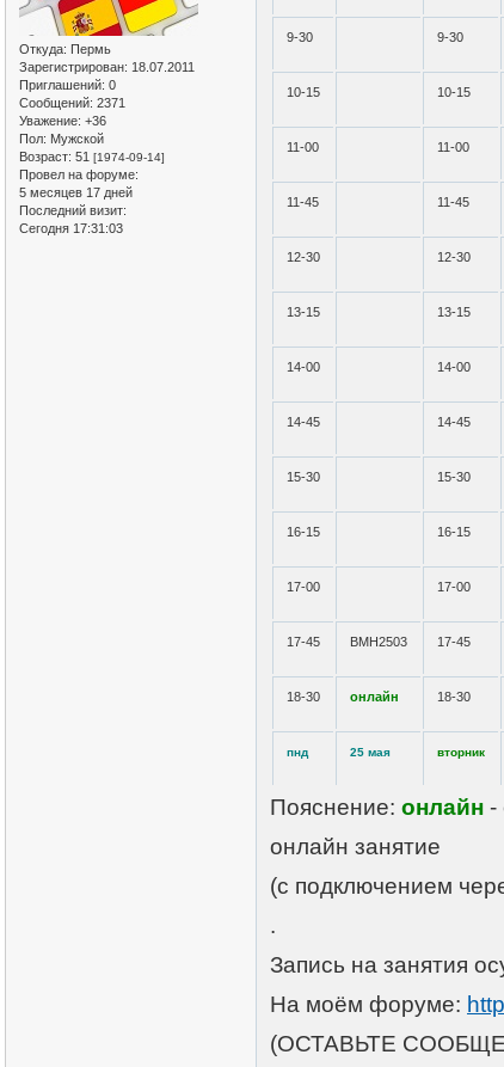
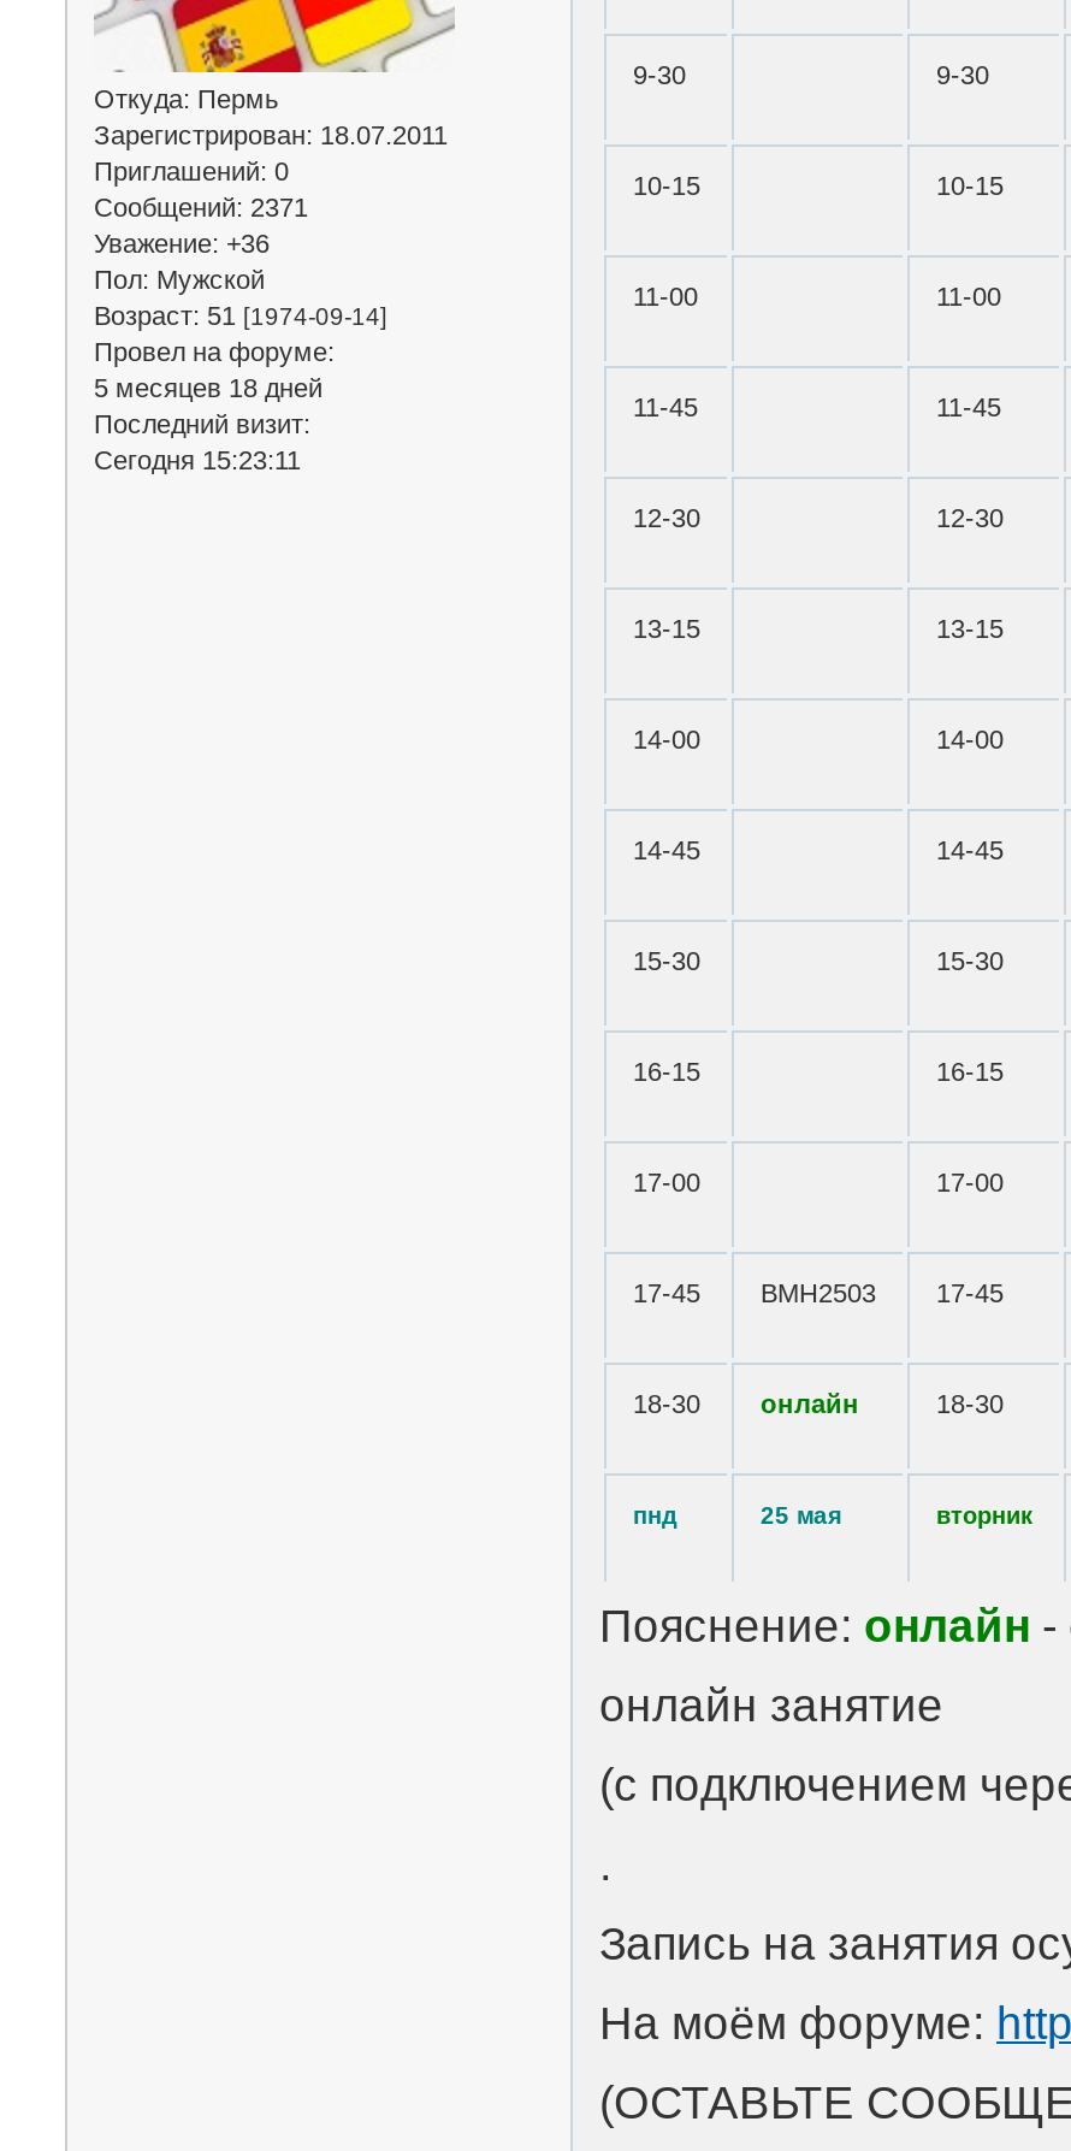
[19,185,133,200] 5 месяцев 17 дней -> [94,374,323,403] 5 месяцев 18 дней
[19,221,123,236] Сегодня 17:31:03 -> [94,446,301,475] Сегодня 15:23:11

